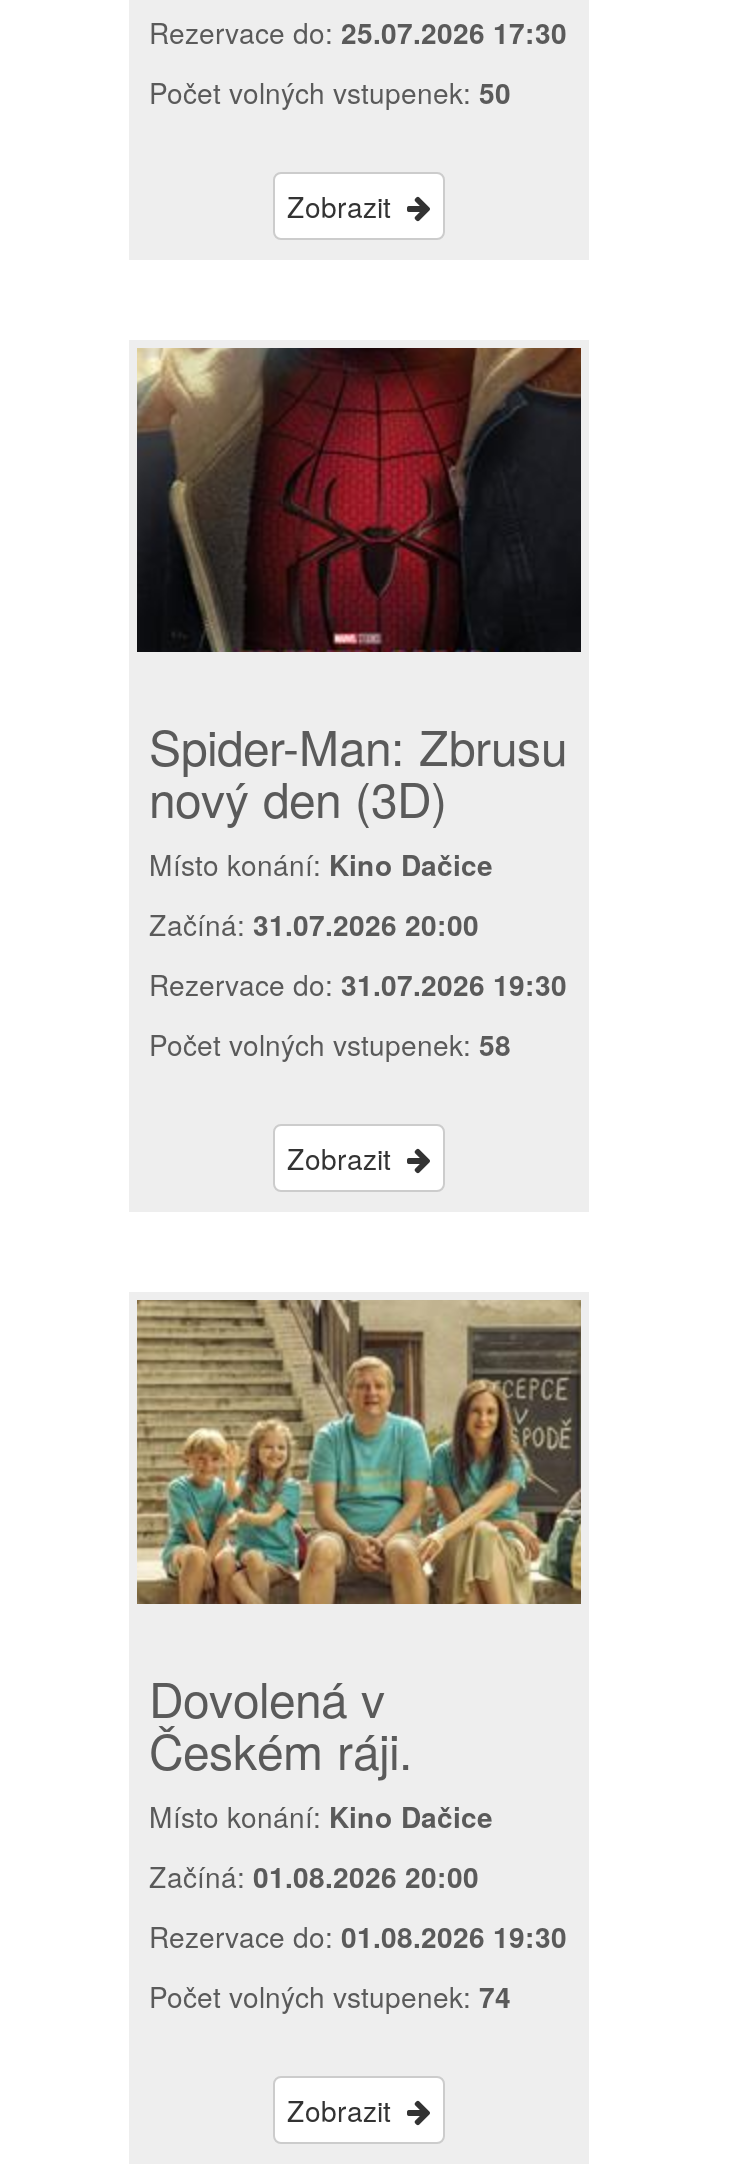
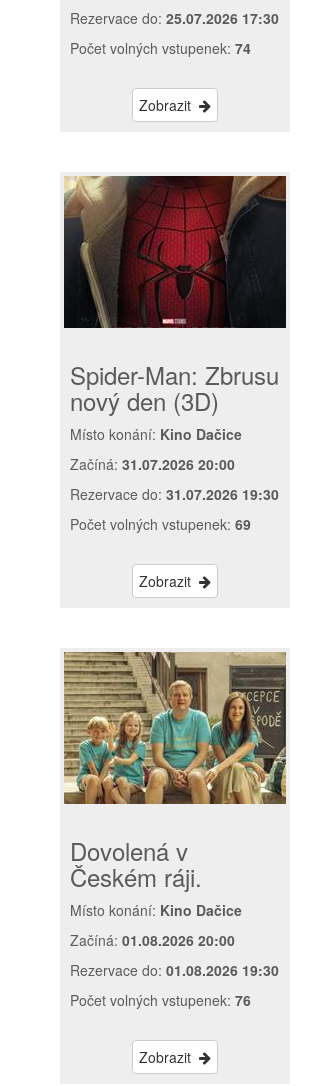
[149,72,511,112] Počet volných vstupenek: 50 -> none
[149,1024,511,1064] Počet volných vstupenek: 58 -> [70,514,251,534] Počet volných vstupenek: 69
none -> [70,990,251,1010] Počet volných vstupenek: 76
moved [149,1976,511,2016] -> [70,38,251,58]: Počet volných vstupenek: 74

